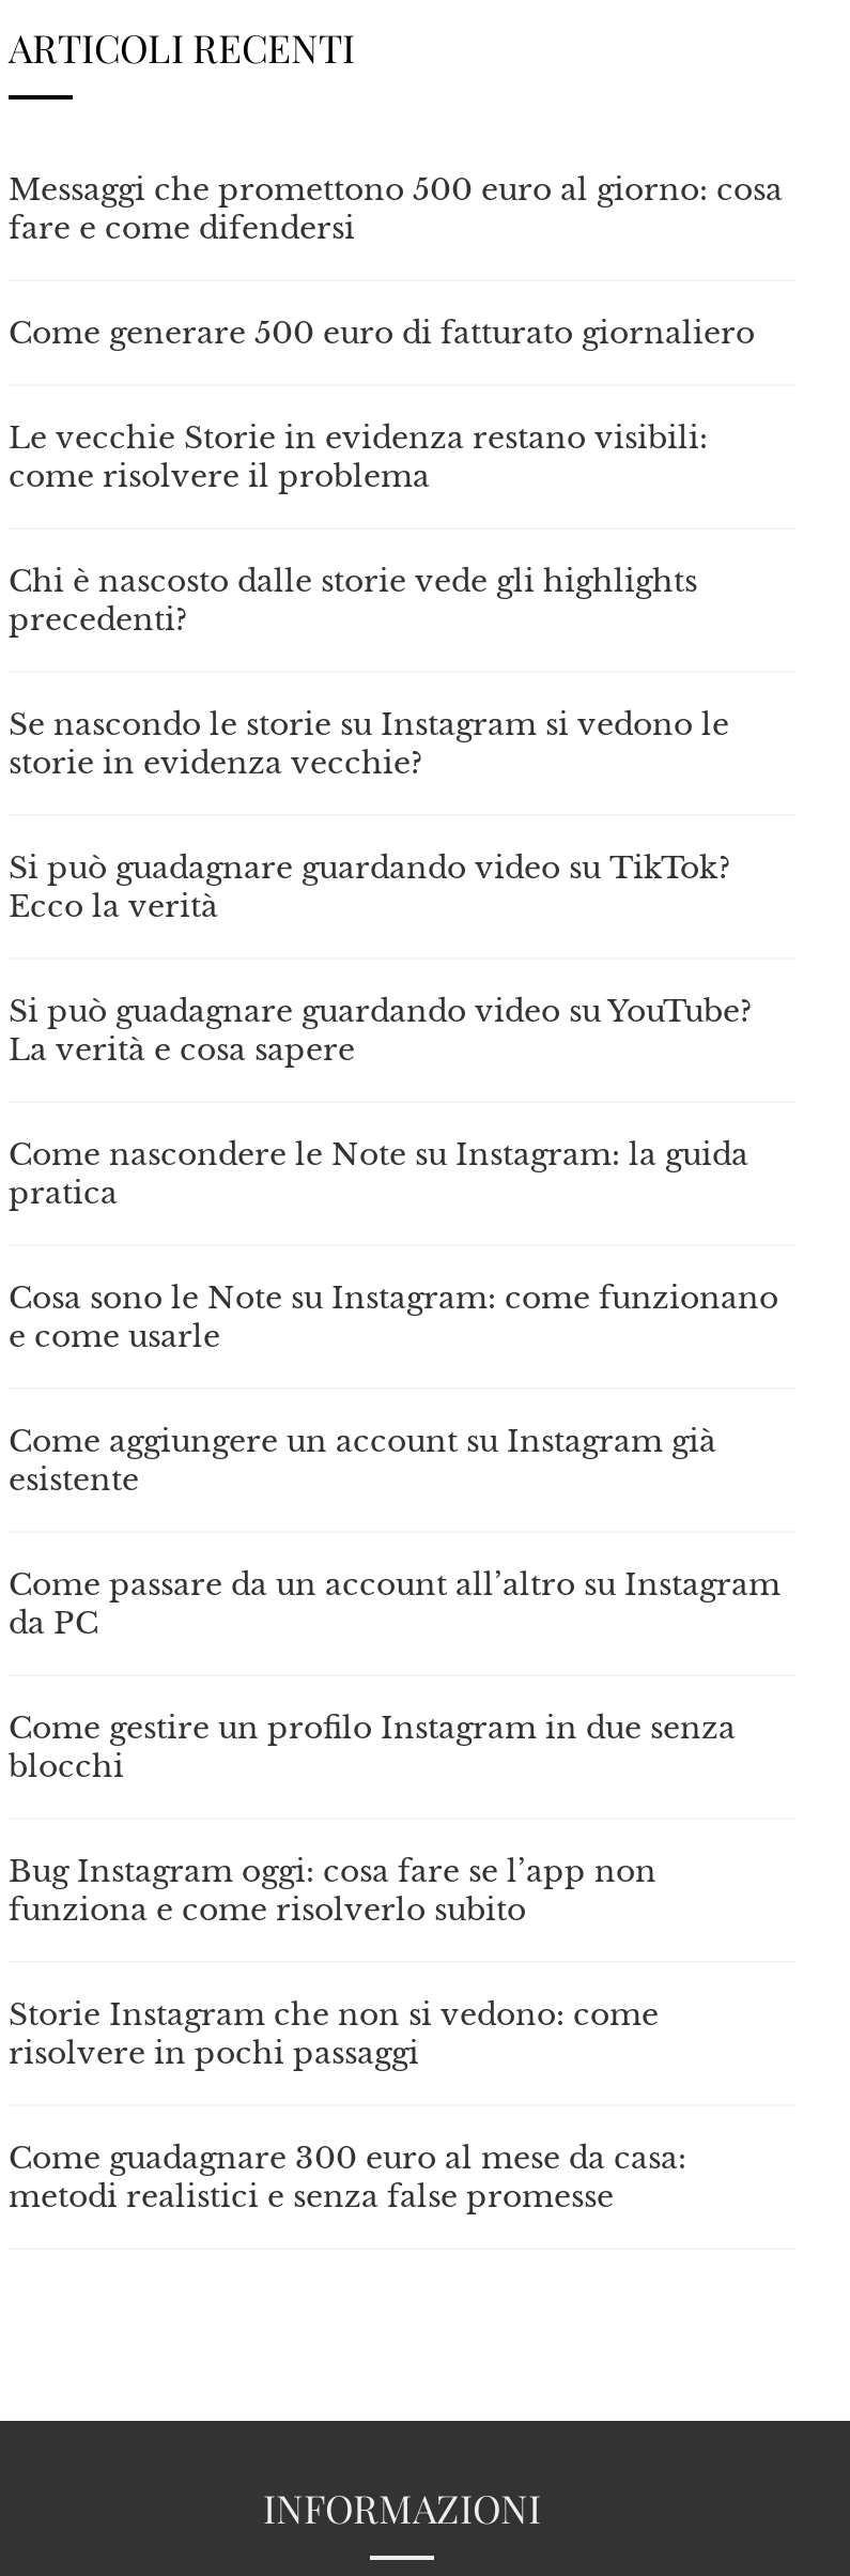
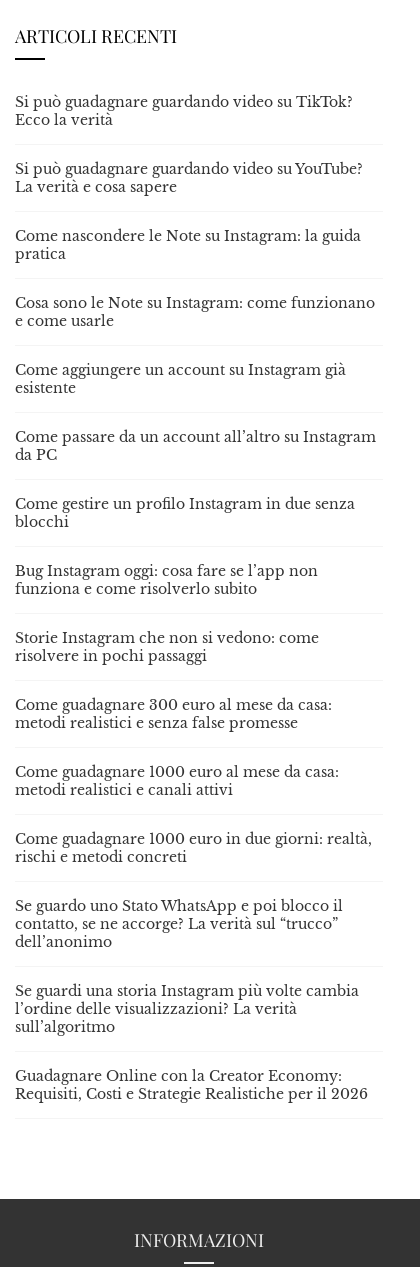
[9,170,783,782] Messaggi che promettono 500 euro al giorno: cosa | fare e come difendersi | Come generare 500 euro di fatturato giornaliero | Le vecchie Storie in evidenza restano visibili: | come risolvere il problema | Chi è nascosto dalle storie vede gli highlights | precedenti? | Se nascondo le storie su Instagram si vedono le | storie in evidenza vecchie? -> none
moved [9,848,781,2215] -> [15,93,376,732]: Si può guadagnare guardando video su TikTok? | Ecco la verità | Si può guadagnare guardando video su YouTube? | ... | Come guadagnare 300 euro al mese da casa: | metodi realistici e senza false promesse
none -> [15,763,372,1103] Come guadagnare 1000 euro al mese da casa: | metodi realistici e canali attivi | Come guadagnare 1000 euro in due giorni: realtà, | rischi e metodi concreti | Se guardo uno Stato WhatsApp e poi blocco il | contatto, se ne accorge? La verità sul “trucco” | dell’anonimo | Se guardi una storia Instagram più volte cambia | l’ordine delle visualizzazioni? La verità | sull’algoritmo | Guadagnare Online con la Creator Economy: | Requisiti, Costi e Strategie Realistiche per il 2026

